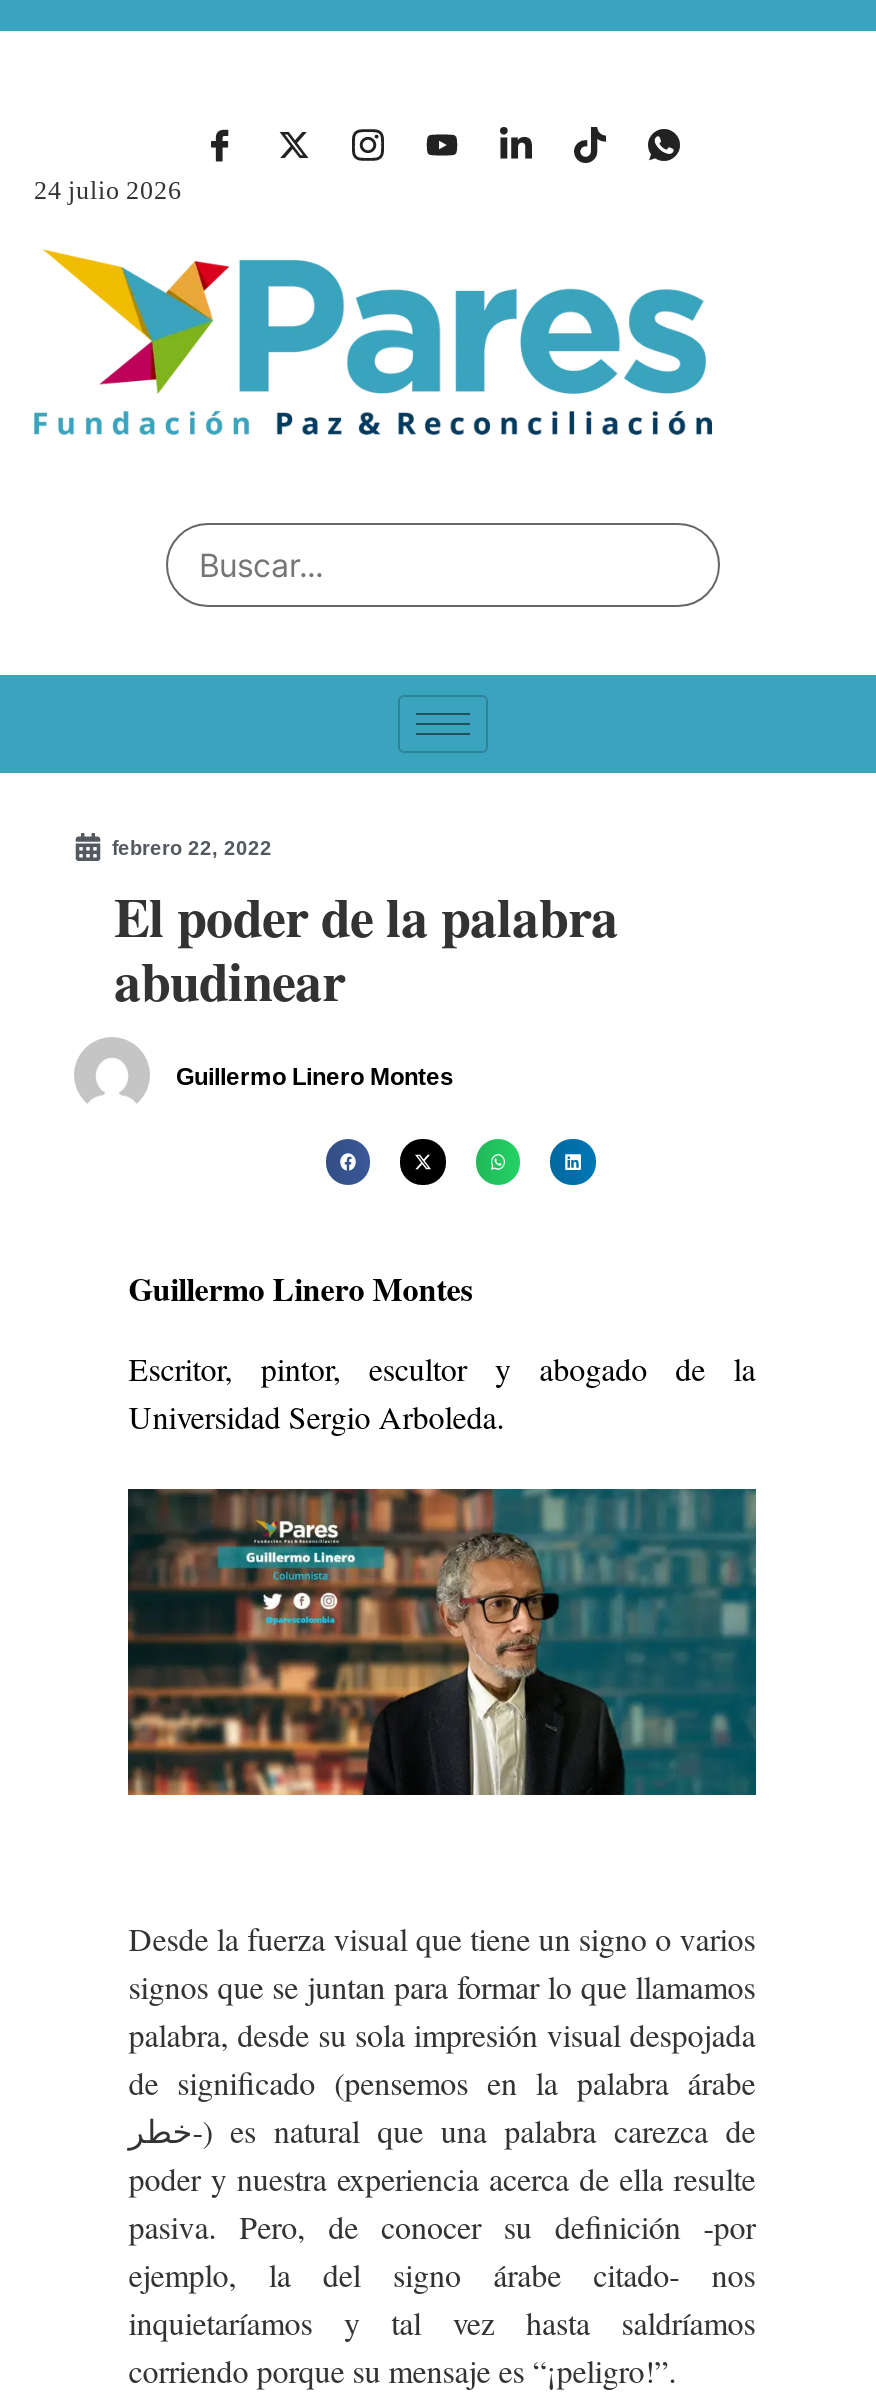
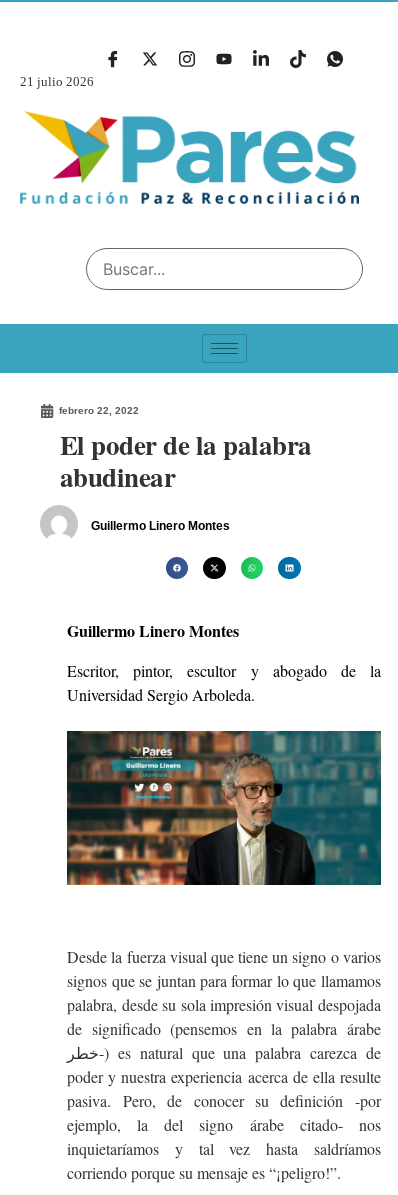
[34,175,182,205] 24 julio 2026 -> [20,74,94,89] 21 julio 2026

